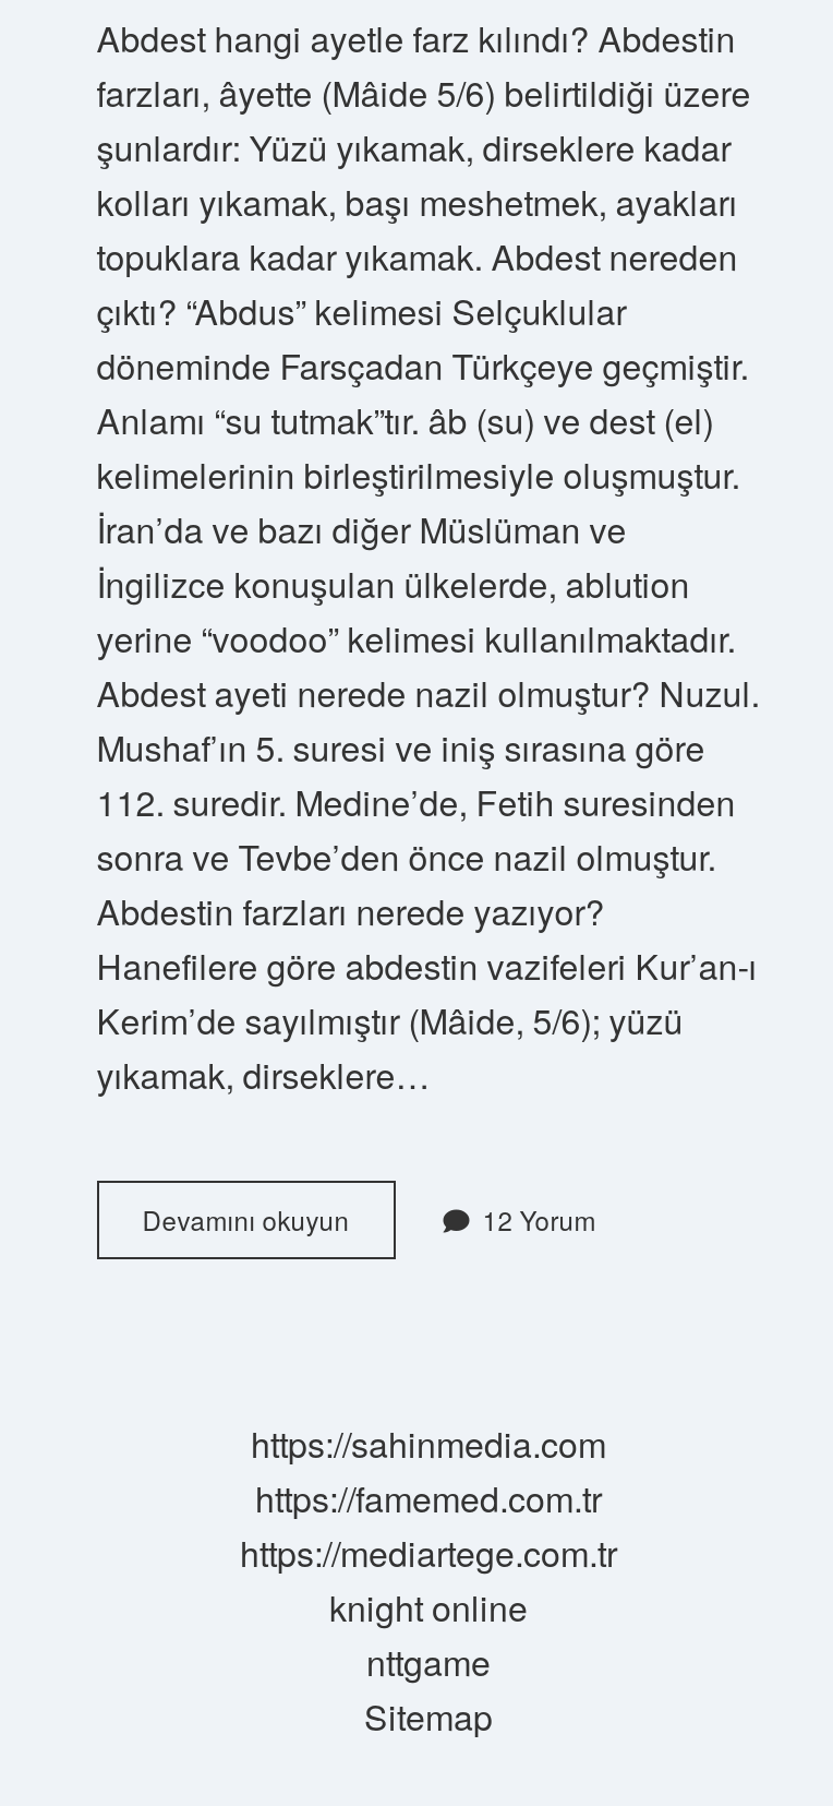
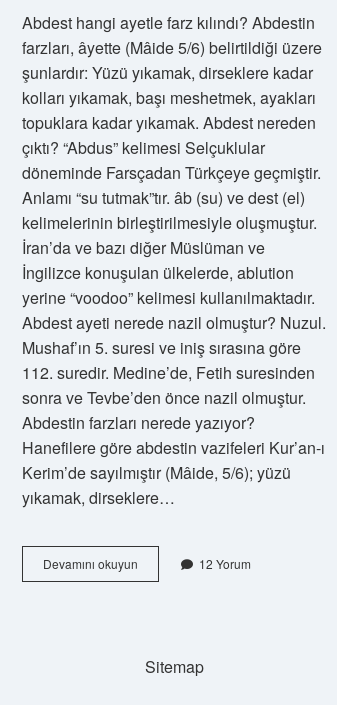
[240,1419,617,1687] https://sahinmedia.com | https://famemed.com.tr | https://mediartege.com.tr | knight online | nttgame -> none

